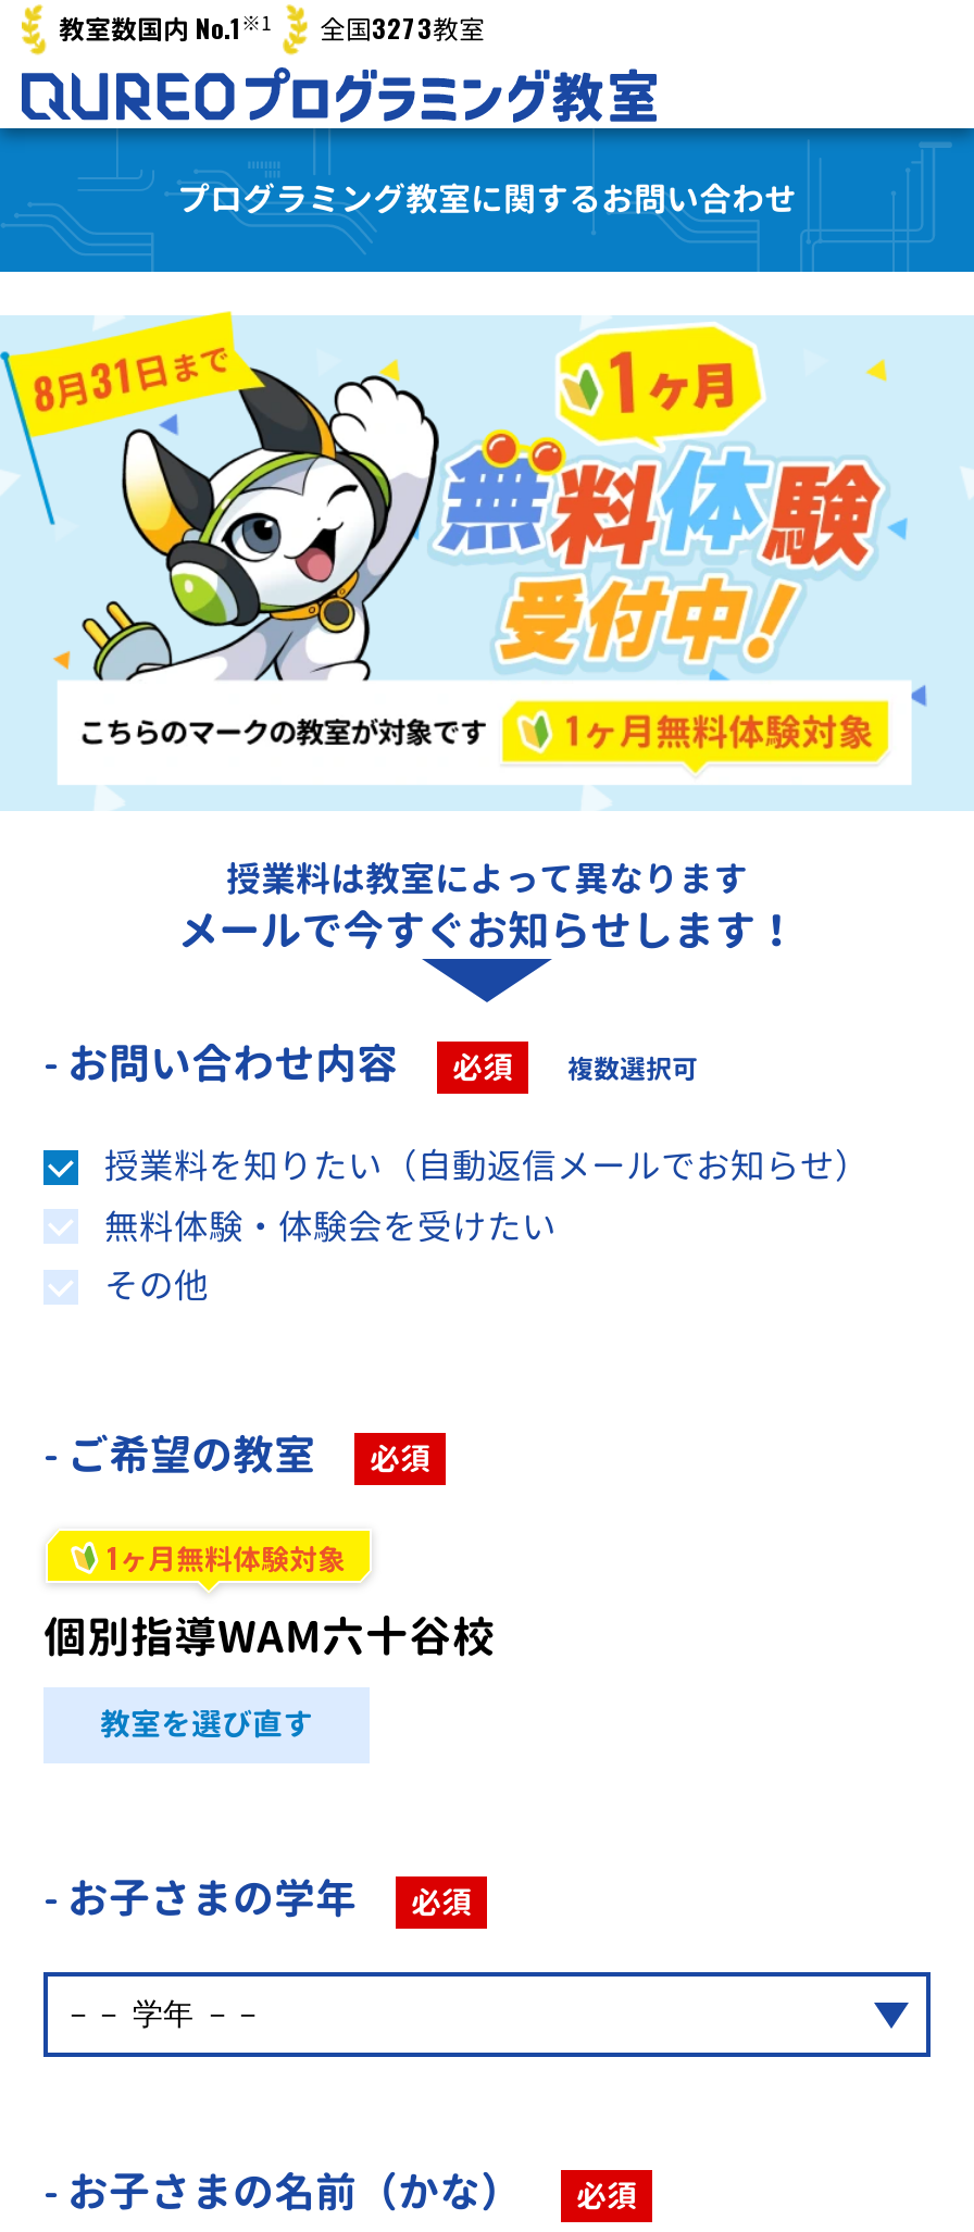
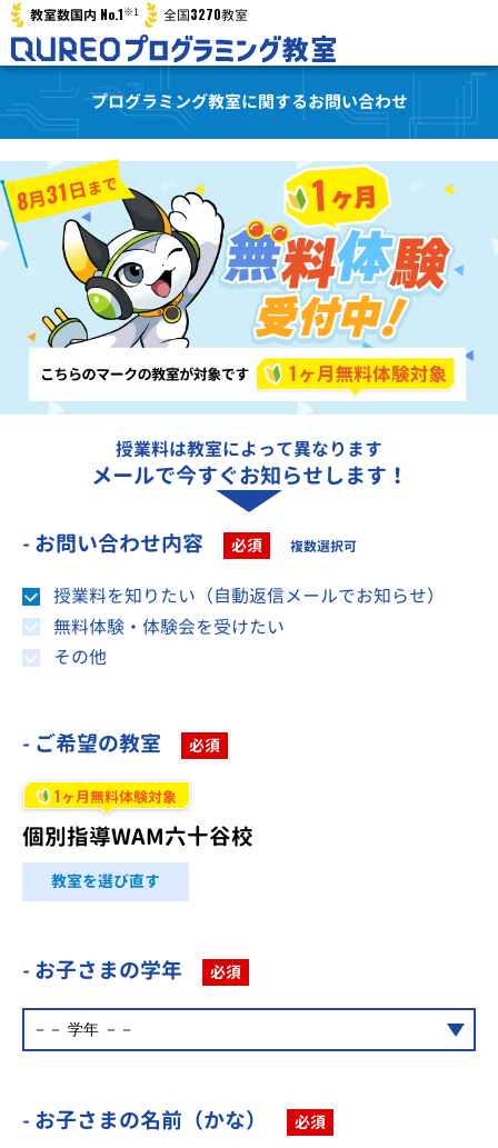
[59,8,485,48] 教室数国内 No.1※1 全国3273教室 -> [30,4,248,24] 教室数国内 No.1※1 全国3270教室

